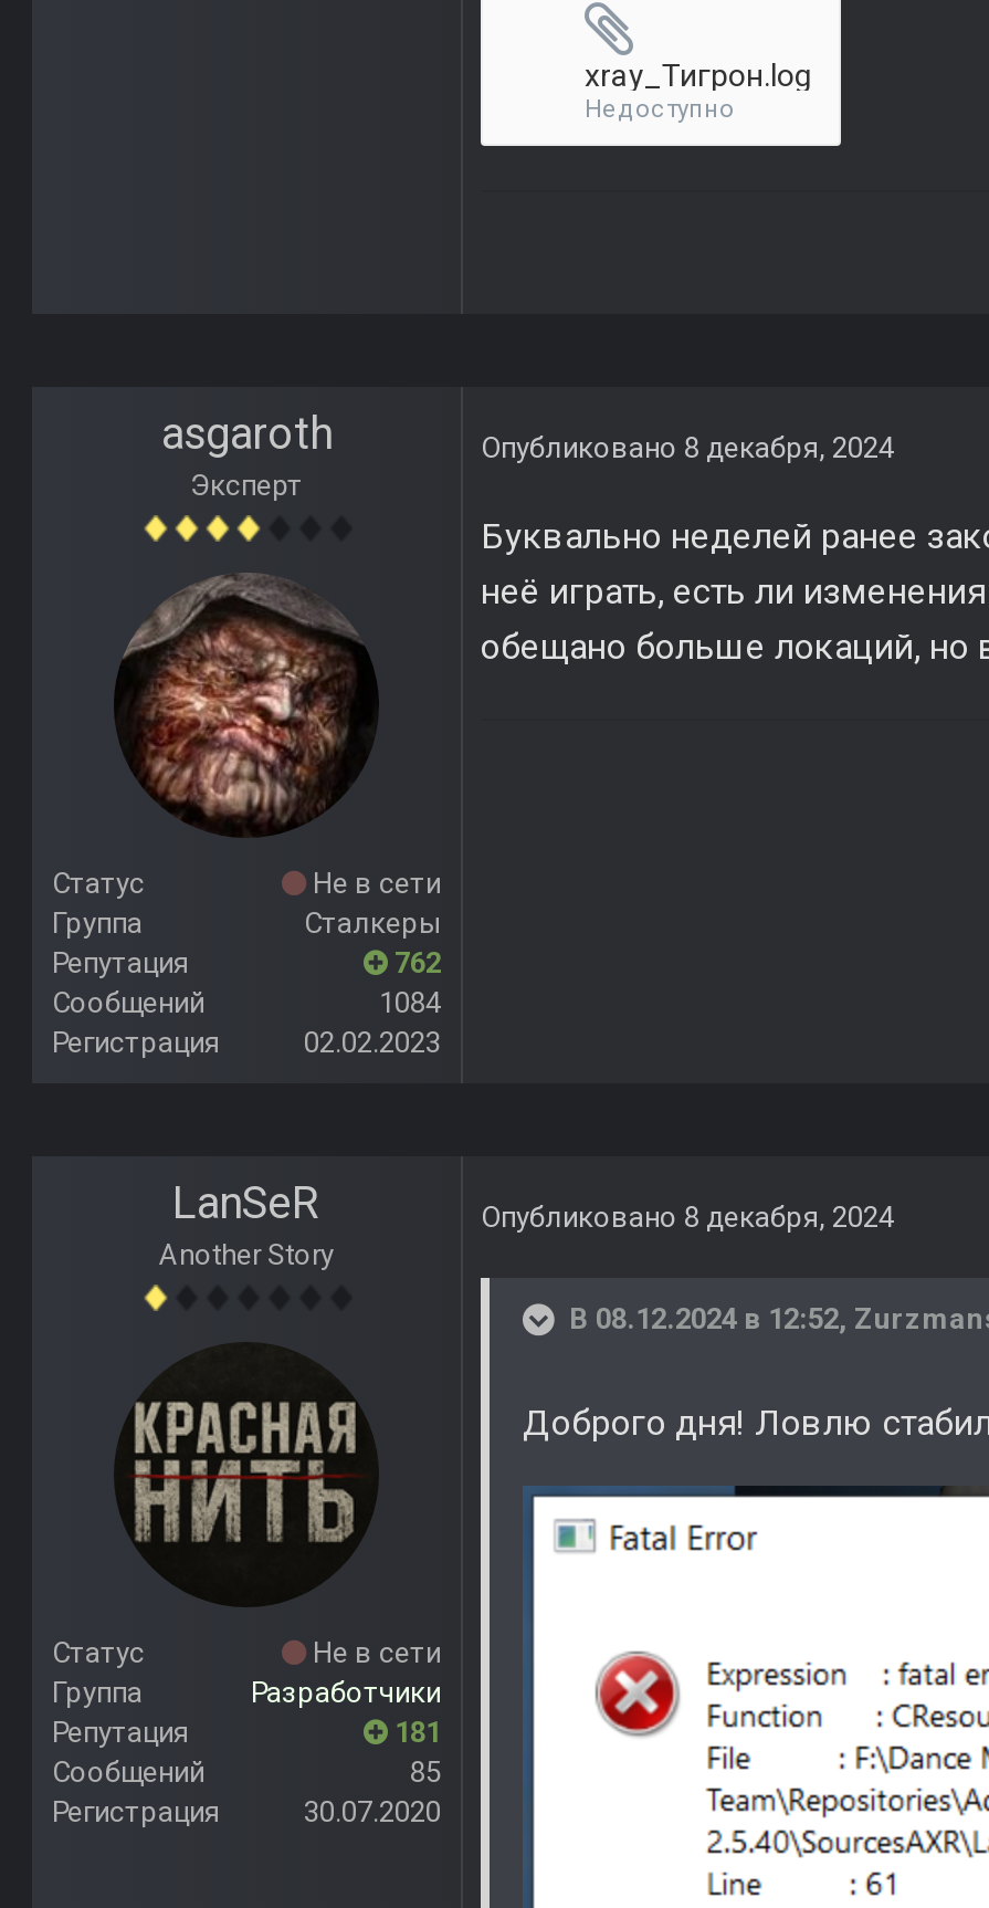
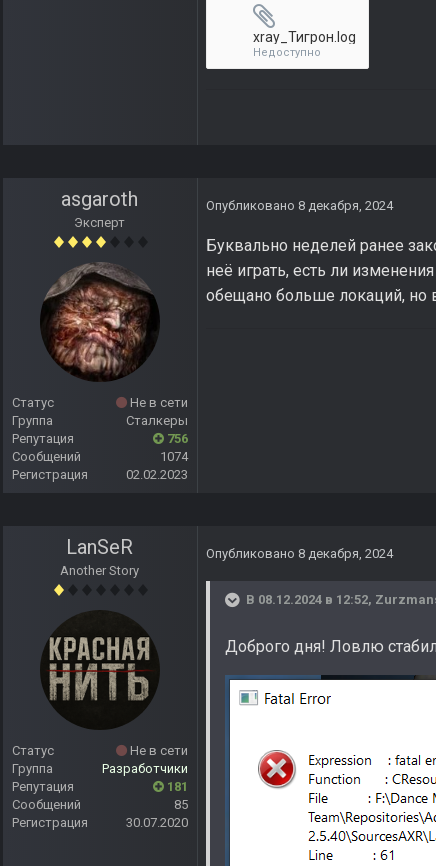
[388,947,441,980] 762 -> [164,431,188,446] 756
[379,987,441,1020] 1084 -> [160,449,188,464] 1074

